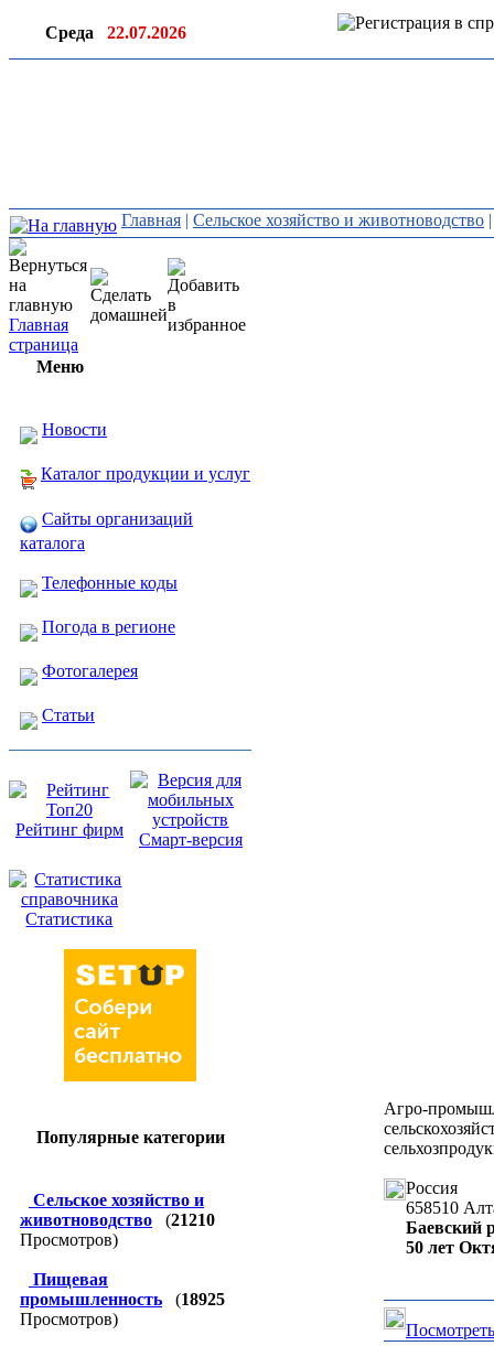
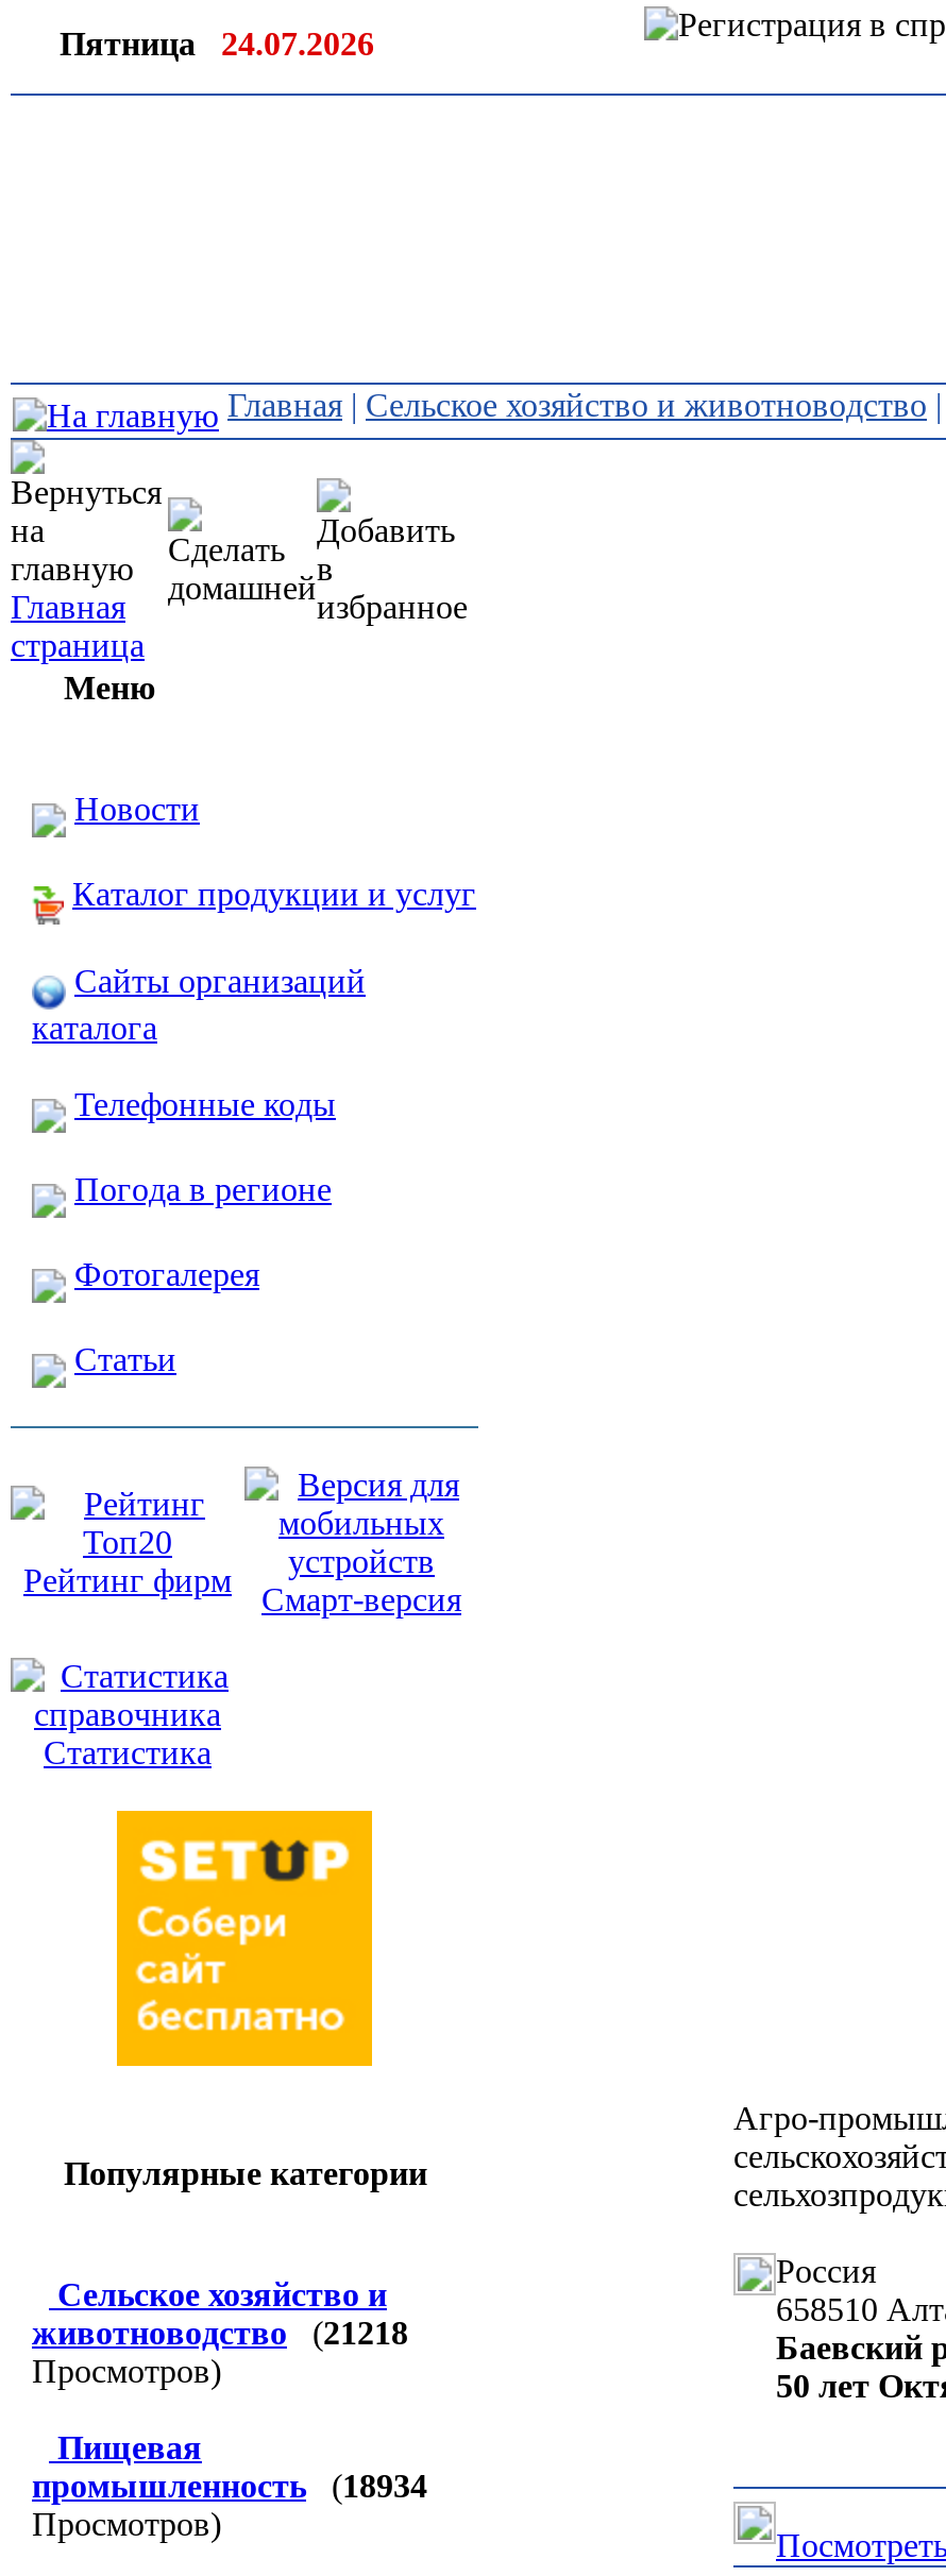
[45,23,186,42] Среда | 22.07.2026 -> [60,26,374,62] Пятница | 24.07.2026
[20,1210,215,1229] животноводство (21210 -> [32,2315,408,2351] животноводство (21218
[20,1290,225,1309] промышленность (18925 -> [32,2468,427,2504] промышленность (18934

